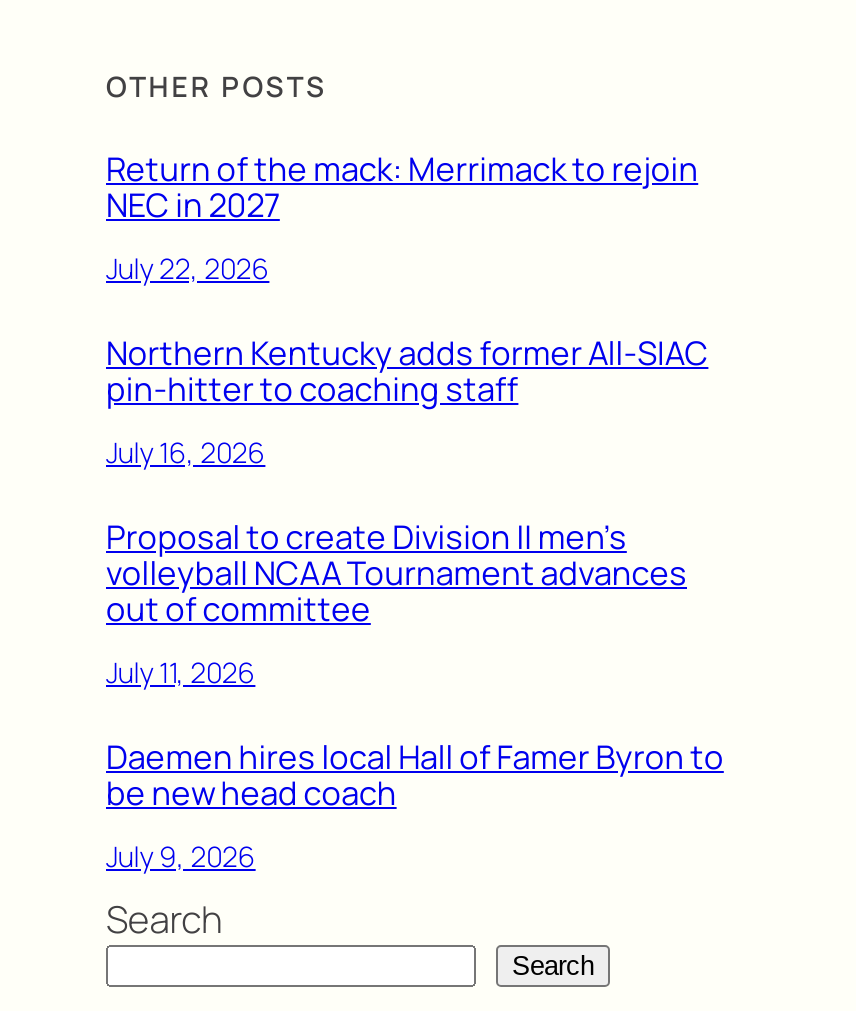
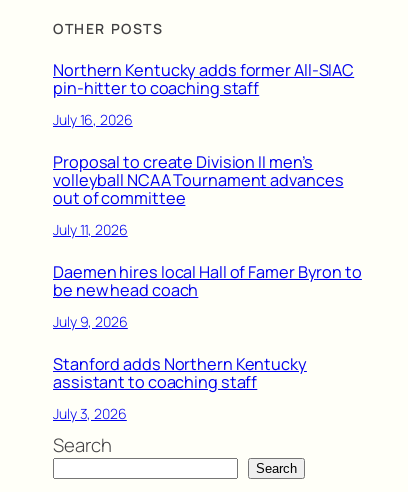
[106,147,698,288] Return of the mack: Merrimack to rejoin | NEC in 2027 | July 22, 2026 -> none
moved [106,331,724,876] -> [53,59,362,331]: Northern Kentucky adds former All-SIAC | pin-hitter to coaching staff | July 16, 2026 | ... | be new head coach | July 9, 2026
none -> [53,353,307,423] Stanford adds Northern Kentucky | assistant to coaching staff | July 3, 2026

